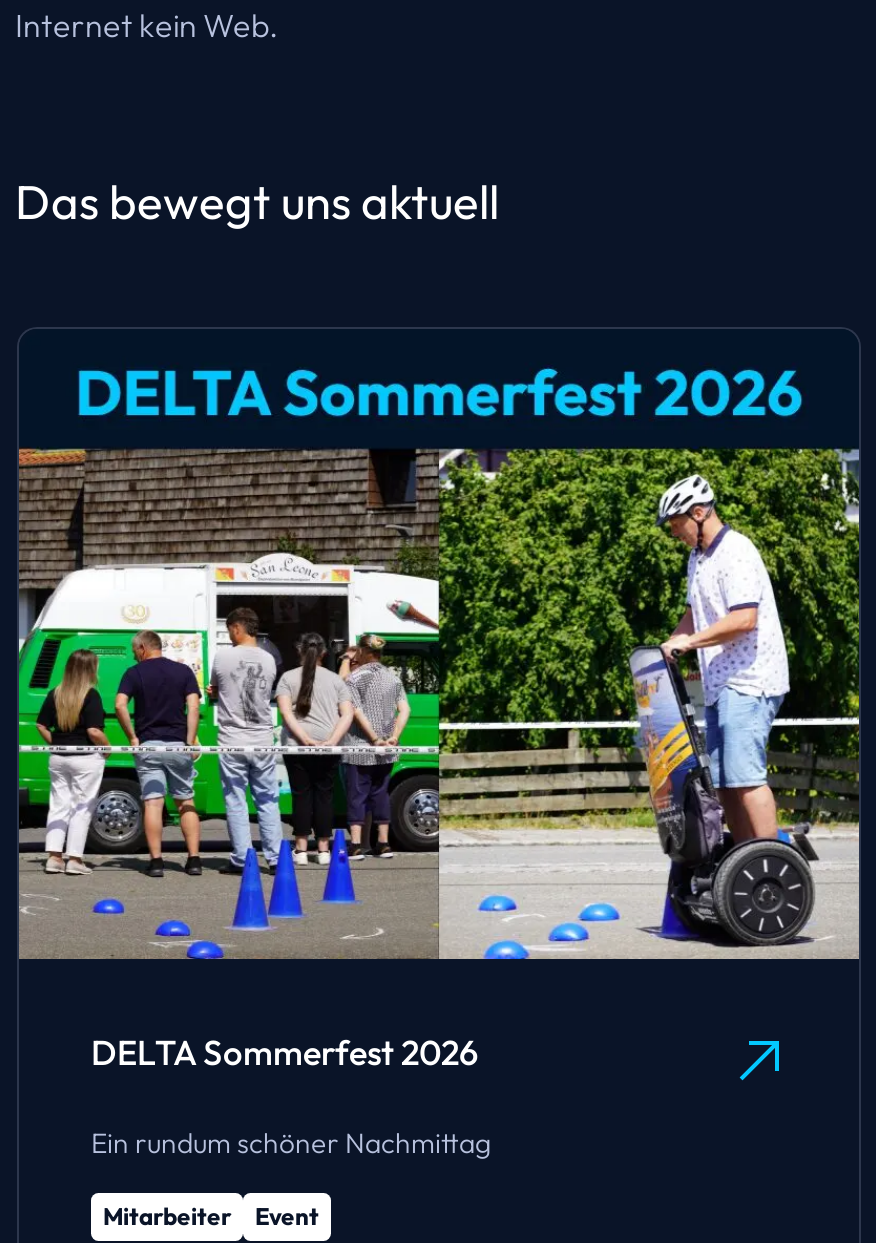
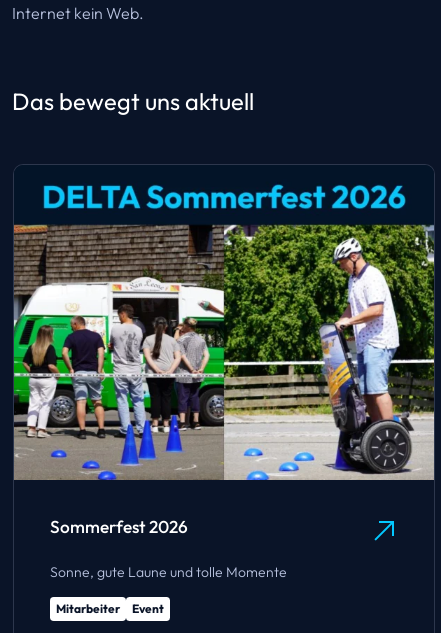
[91,1031,479,1073] DELTA Sommerfest 2026 -> [50,516,188,537] Sommerfest 2026
[91,1125,491,1161] Ein rundum schöner Nachmittag -> [50,563,287,581] Sonne, gute Laune und tolle Momente

